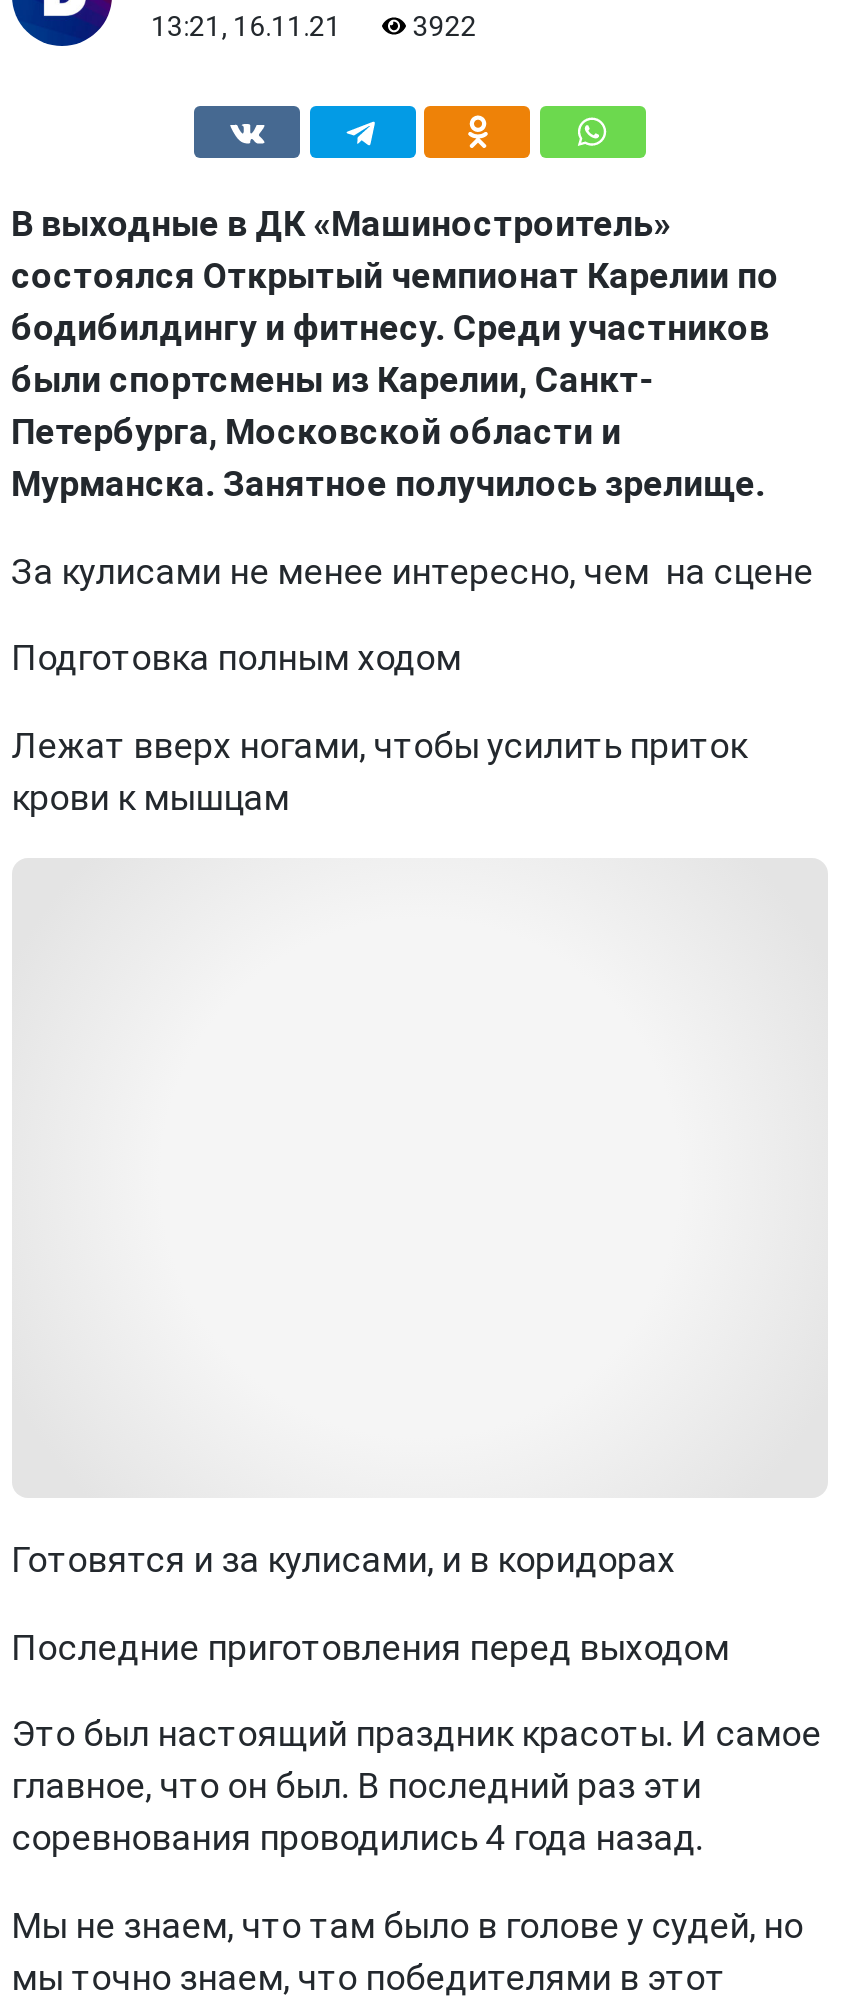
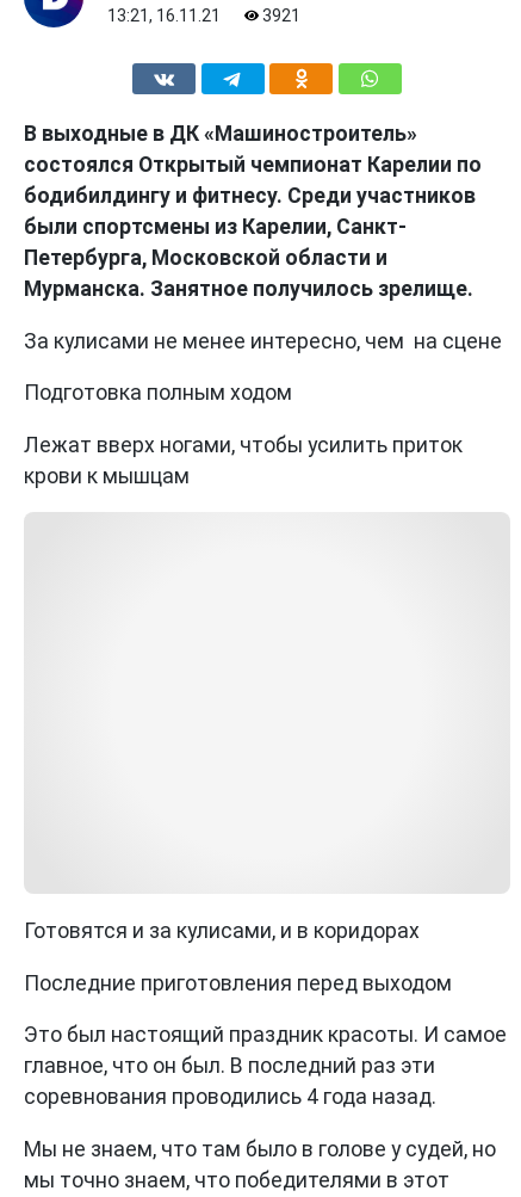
[407,10,477,42] 3922 -> [259,6,301,25] 3921

